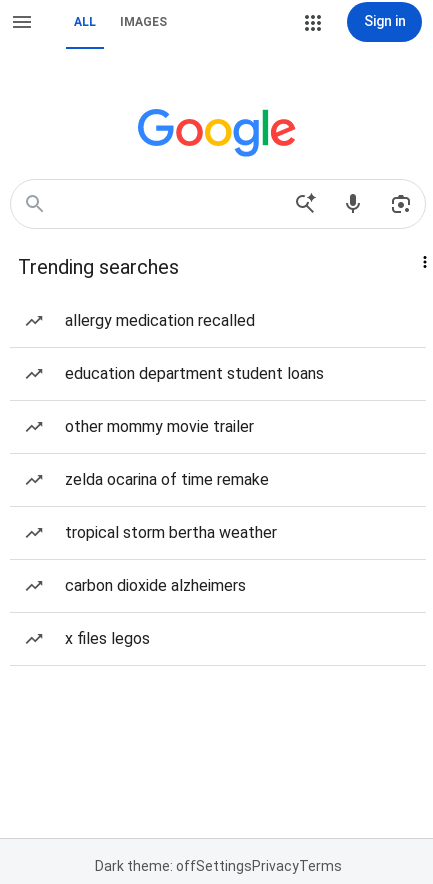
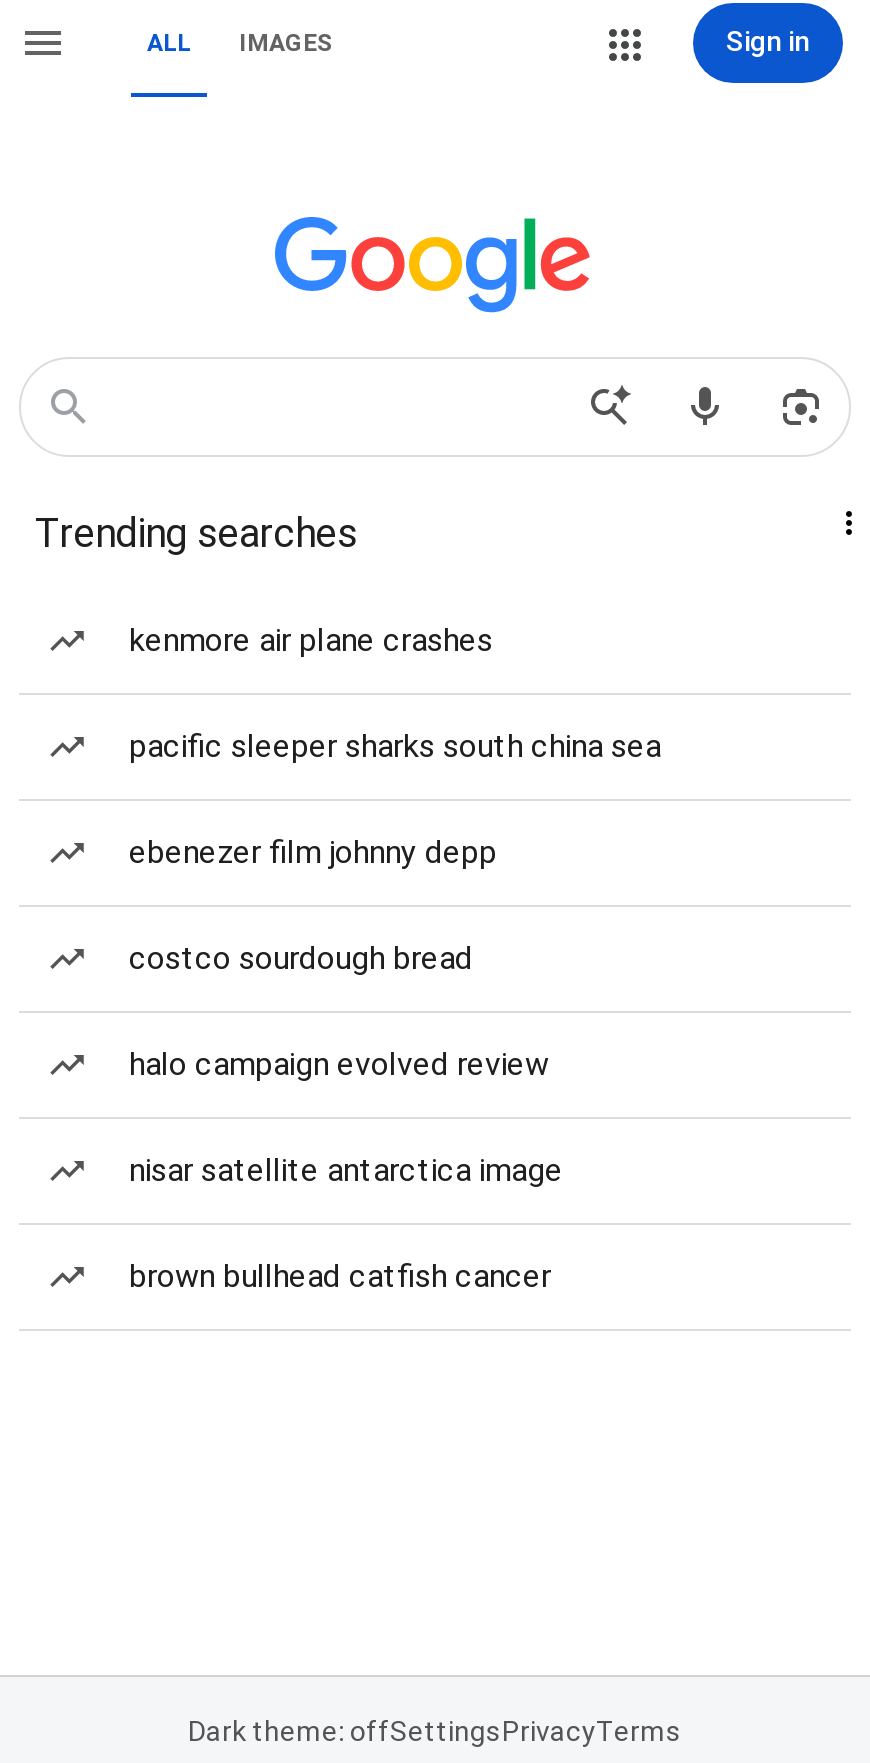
[65,311,255,330] allergy medication recalled -> [129,621,493,659] kenmore air plane crashes
[65,364,324,383] education department student loans -> [129,727,661,765] pacific sleeper sharks south china sea
[65,417,254,436] other mommy movie trailer -> [129,833,497,871] ebenezer film johnny depp
[65,470,269,489] zelda ocarina of time remake -> [129,939,473,977] costco sourdough bread
[65,523,277,542] tropical storm bertha weather -> [129,1045,549,1083] halo campaign evolved review
[65,576,246,595] carbon dioxide alzheimers -> [129,1151,563,1189] nisar satellite antarctica image
[65,629,150,648] x files legos -> [129,1257,551,1295] brown bullhead catfish cancer

